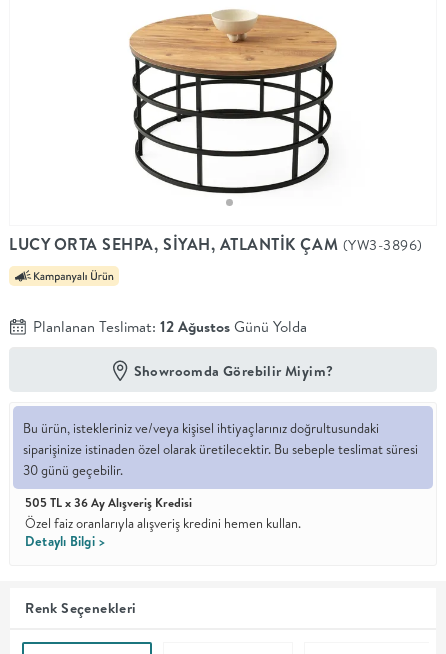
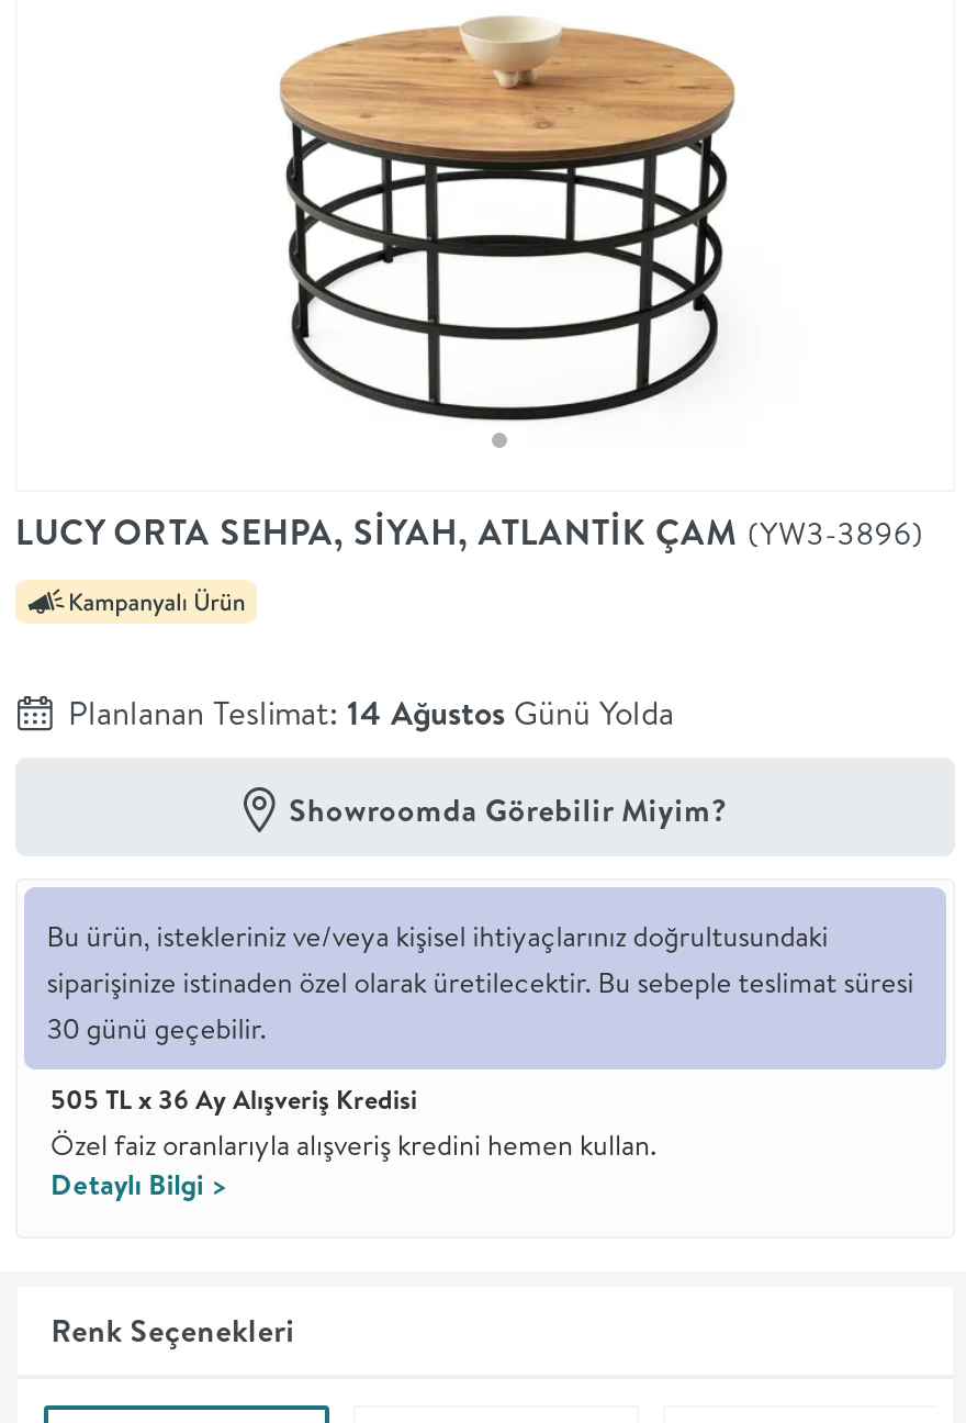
[33,316,307,337] Planlanan Teslimat: 12 Ağustos Günü Yolda -> [68,690,674,736] Planlanan Teslimat: 14 Ağustos Günü Yolda

